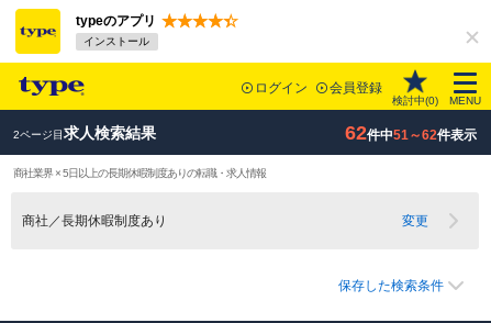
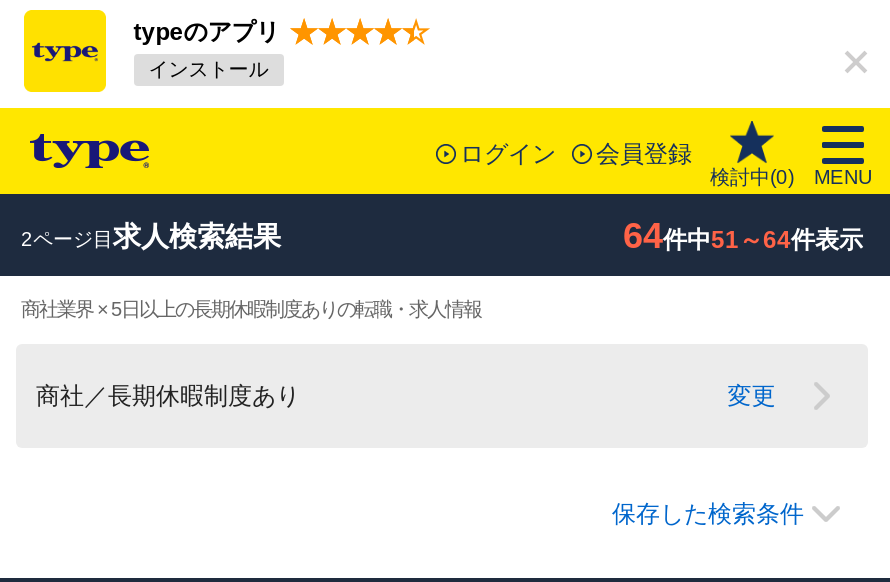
[344,122,476,144] 62件中51～62件表示 -> [623,216,863,256] 64件中51～64件表示

